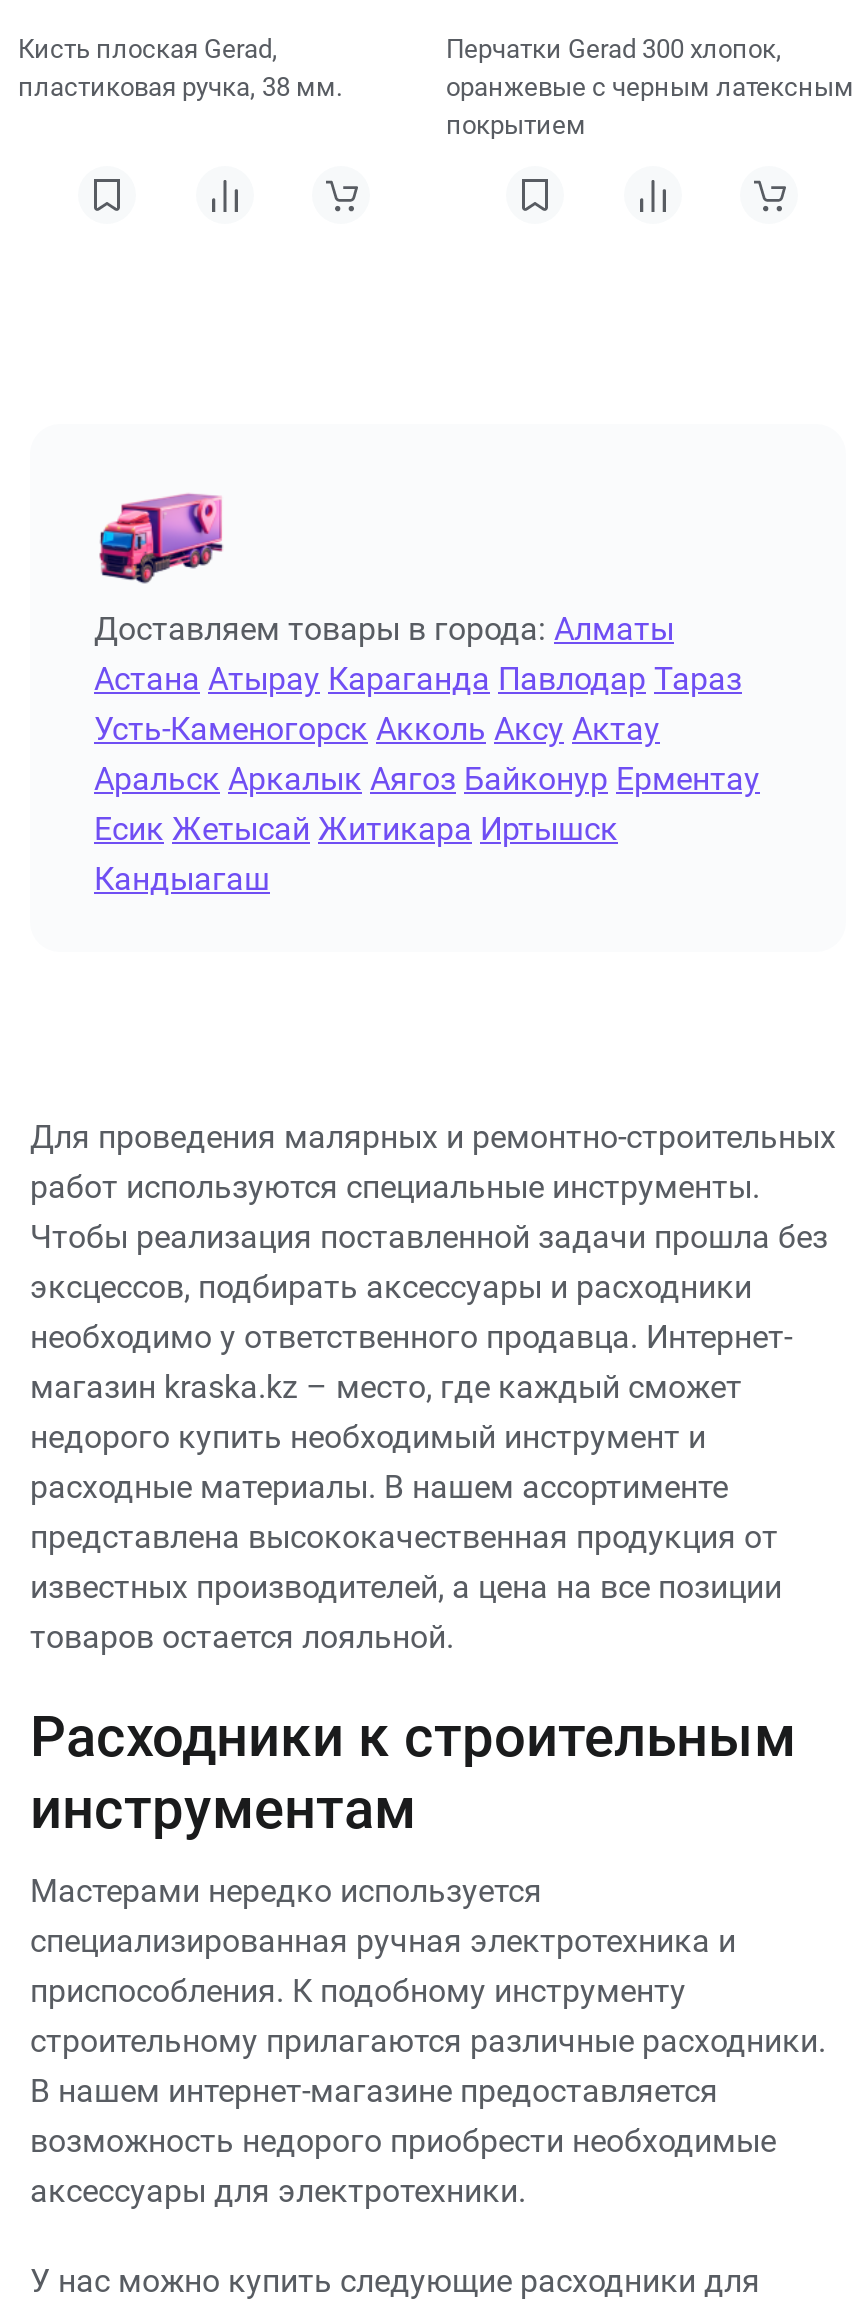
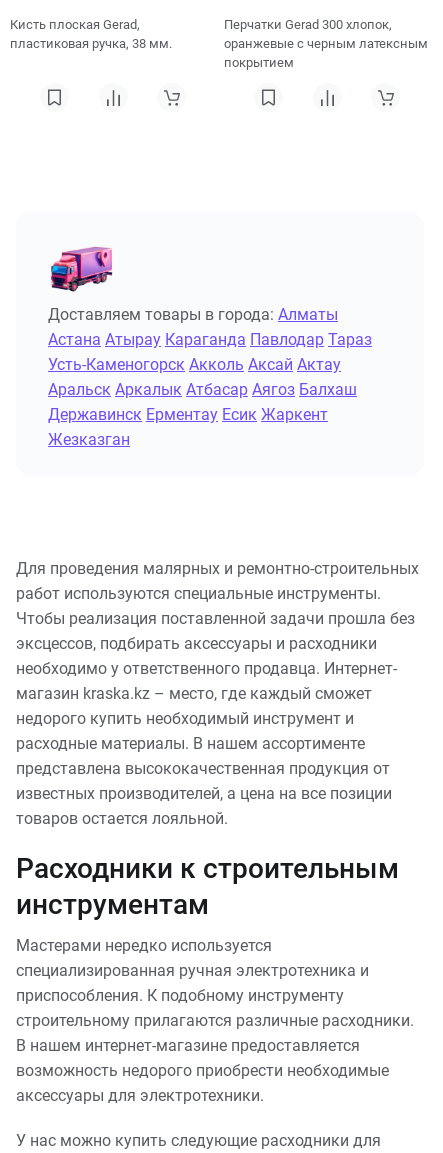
[94,710,760,898] Усть-Каменогорск Акколь Аксу Актау | Аральск Аркалык Аягоз Байконур Ерментау | Есик Жетысай Житикара Иртышск | Кандыагаш -> [48,355,357,449] Усть-Каменогорск Акколь Аксай Актау | Аральск Аркалык Атбасар Аягоз Балхаш | Державинск Ерментау Есик Жаркент | Жезказган

